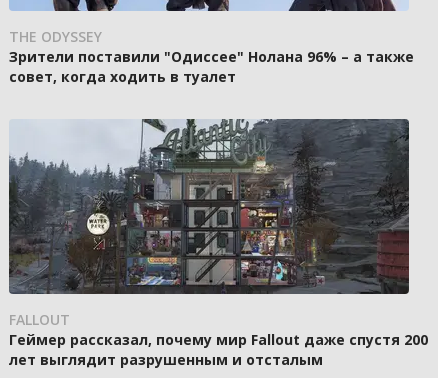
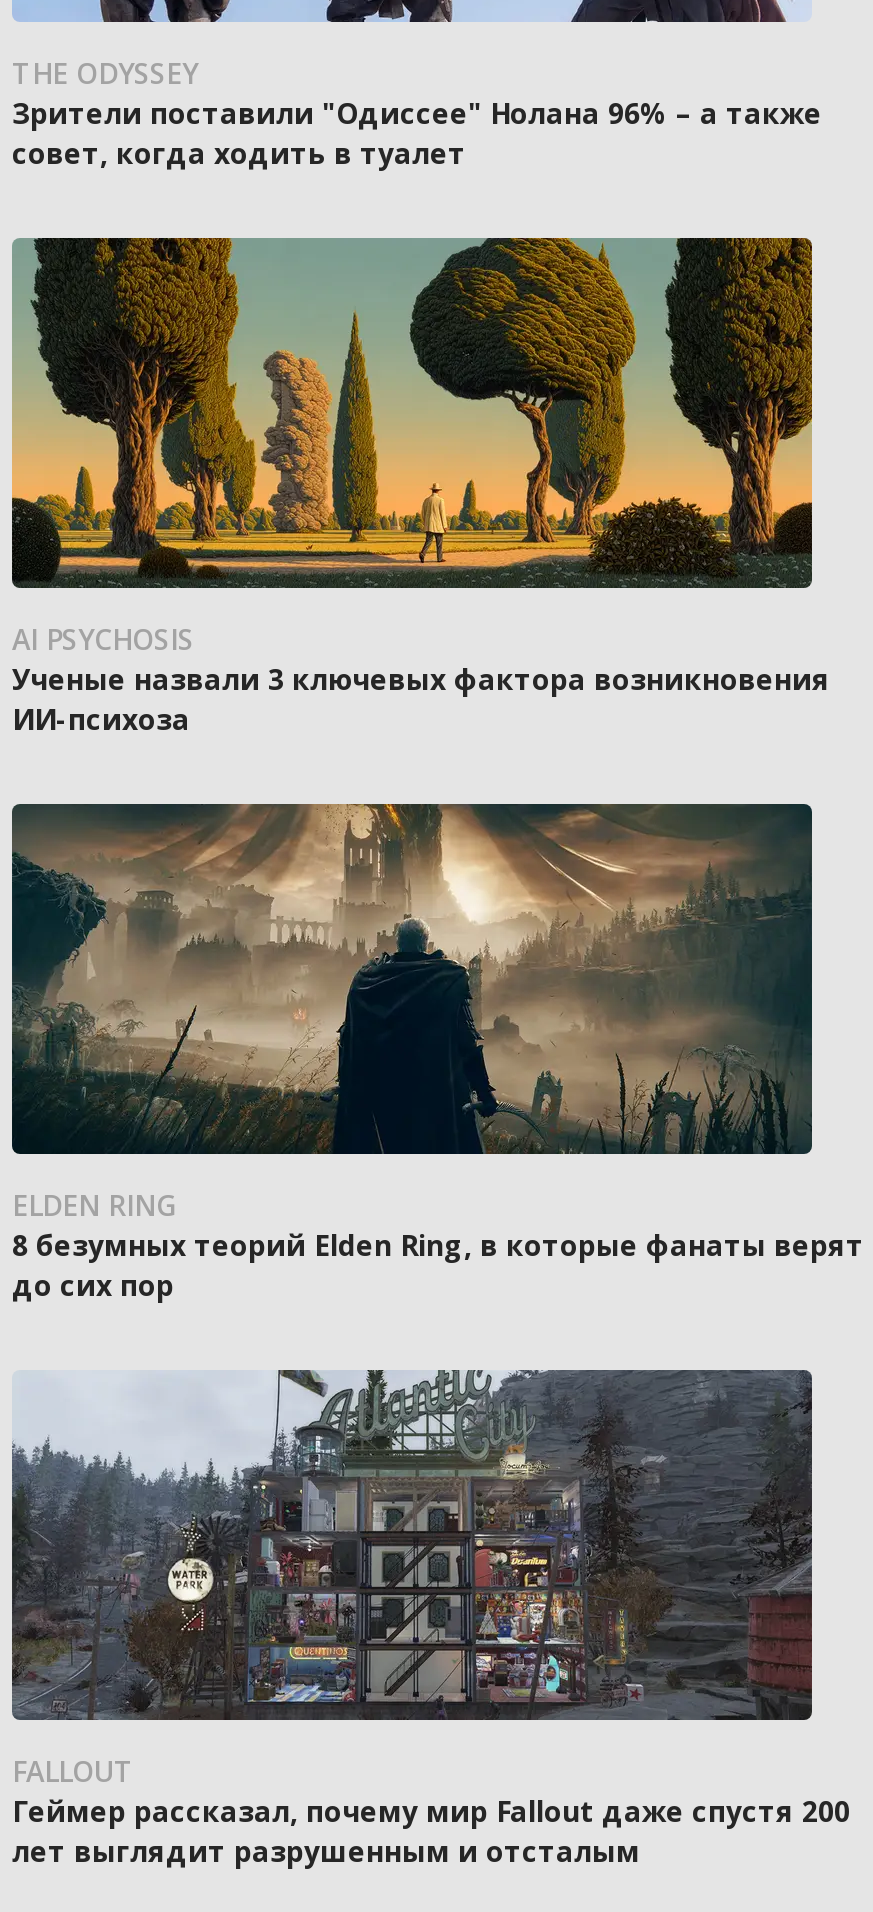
none -> [10,236,830,739] [image] | AI PSYCHOSIS | Ученые назвали 3 ключевых фактора возникновения | ИИ-психоза
none -> [10,802,864,1305] [image] | ELDEN RING | 8 безумных теорий Elden Ring, в которые фанаты верят | до сих пор

